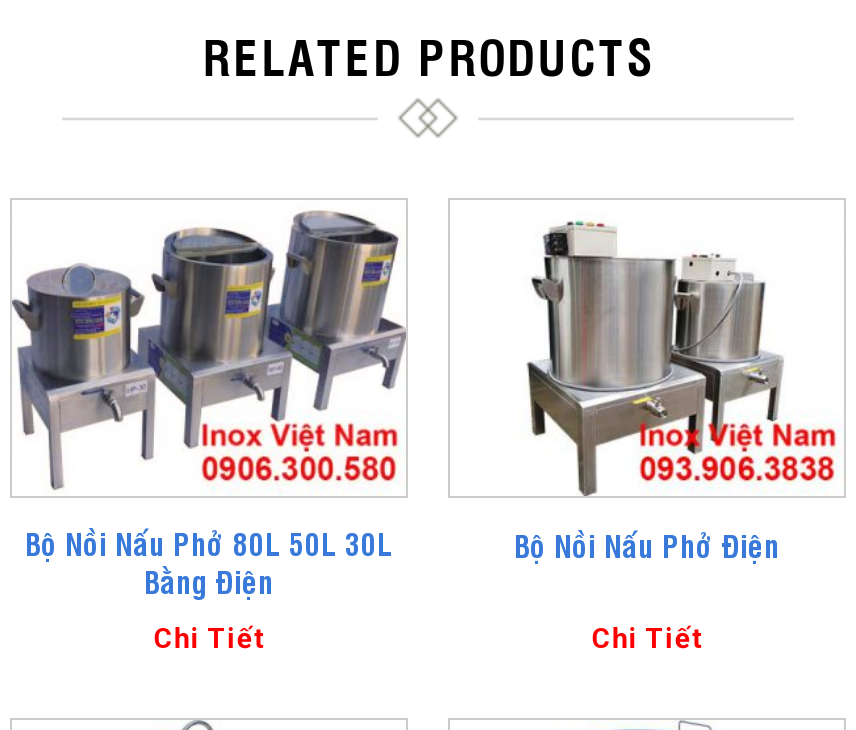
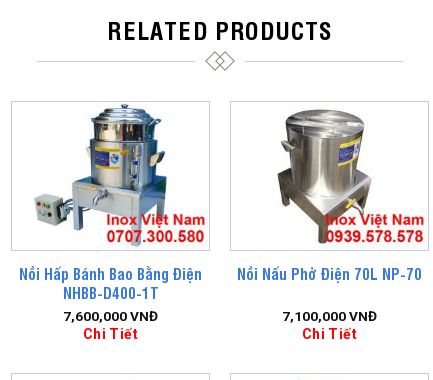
[10,204,408,602] [image] | Bộ Nồi Nấu Phở 80L 50L 30L | Bằng Điện -> [16,103,207,324] [image] | Nồi Hấp Bánh Bao Bằng Điện | NHBB-D400-1T | 7,600,000 VNĐ
[514,216,816,565] [image] | Bộ Nồi Nấu Phở Điện -> [237,109,422,324] [image] | Nồi Nấu Phở Điện 70L NP-70 | 7,100,000 VNĐ

